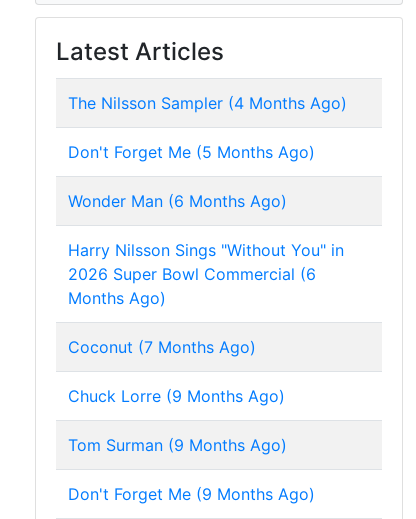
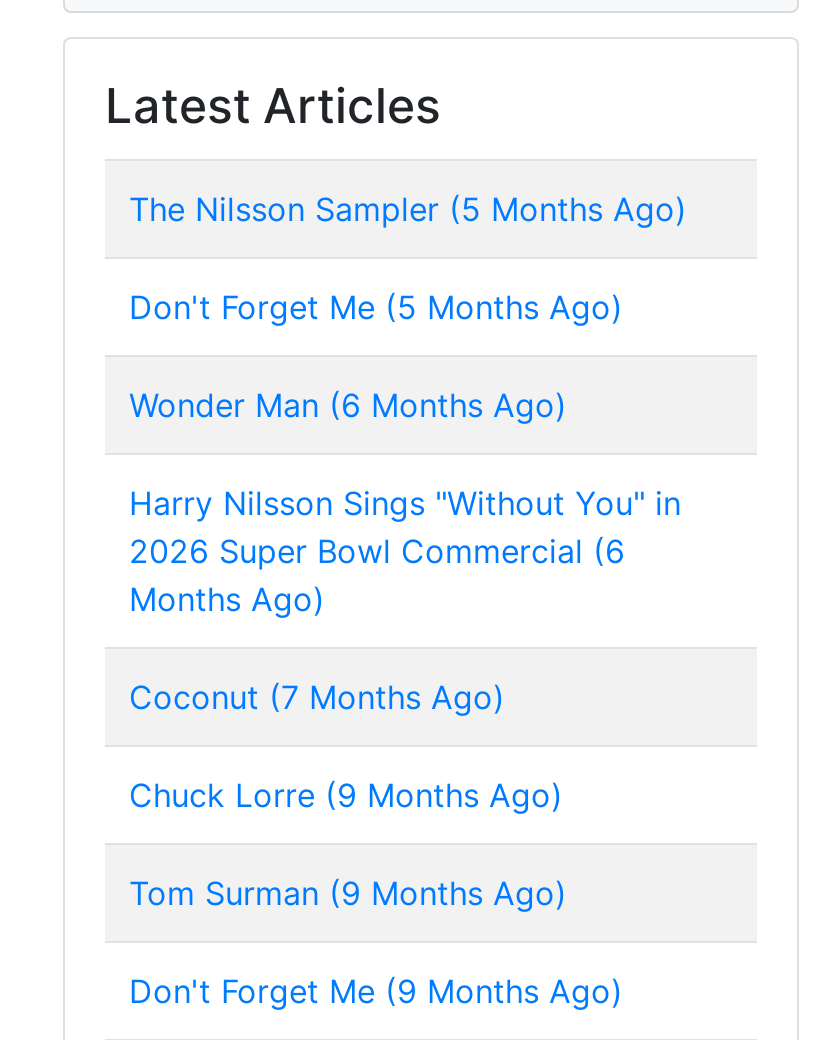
[68,93,347,113] The Nilsson Sampler (4 Months Ago) -> [129,189,687,229] The Nilsson Sampler (5 Months Ago)

